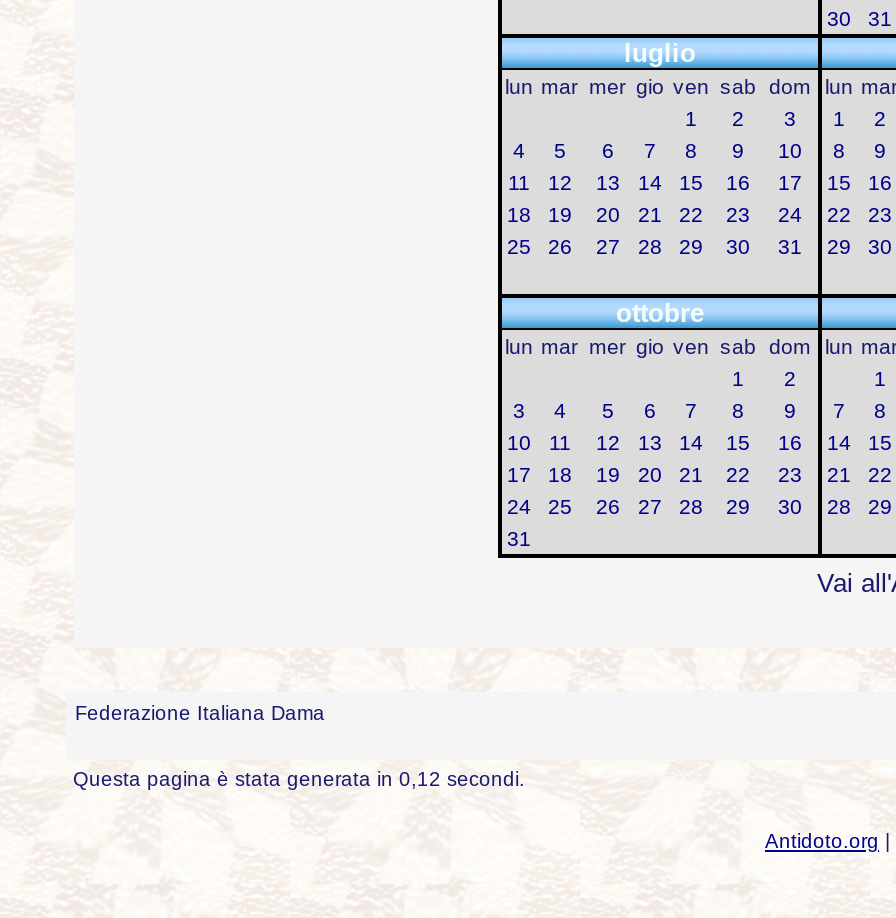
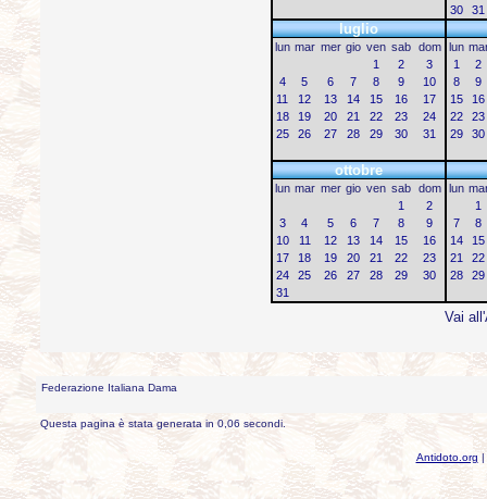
[73,768,525,790] Questa pagina è stata generata in 0,12 secondi. -> [40,417,285,429] Questa pagina è stata generata in 0,06 secondi.

